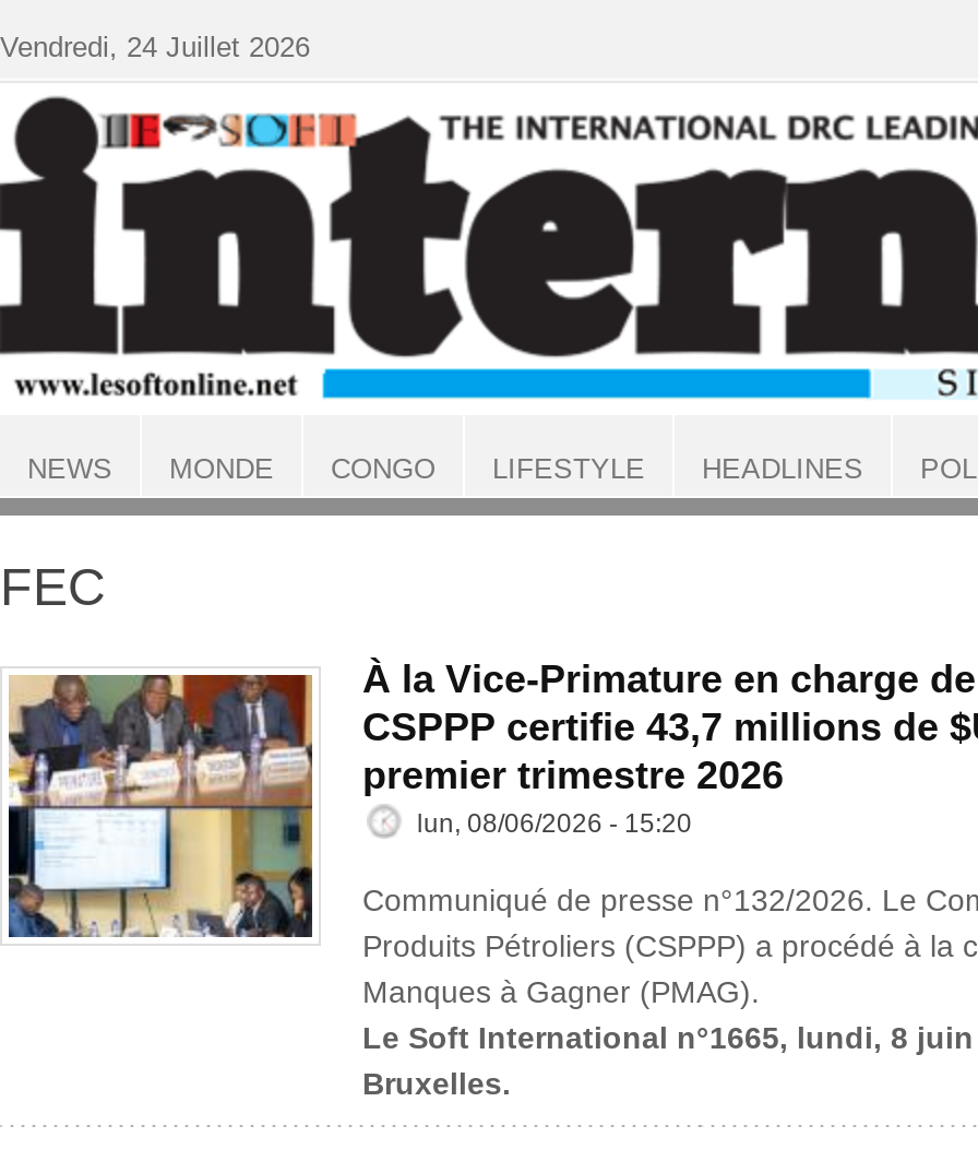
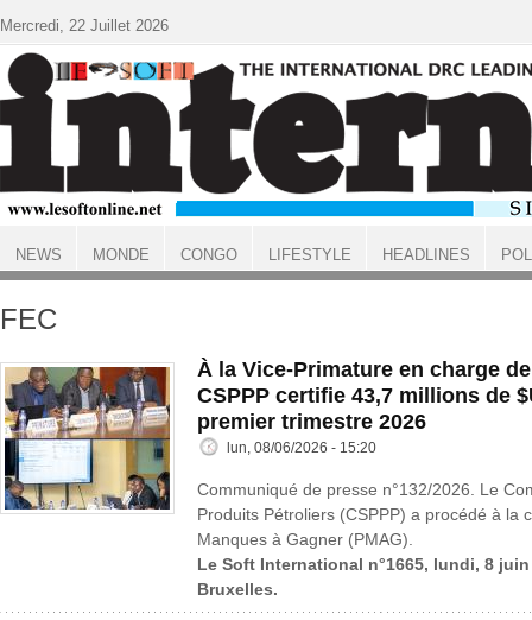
[0,31,310,63] Vendredi, 24 Juillet 2026 -> [0,17,169,34] Mercredi, 22 Juillet 2026

